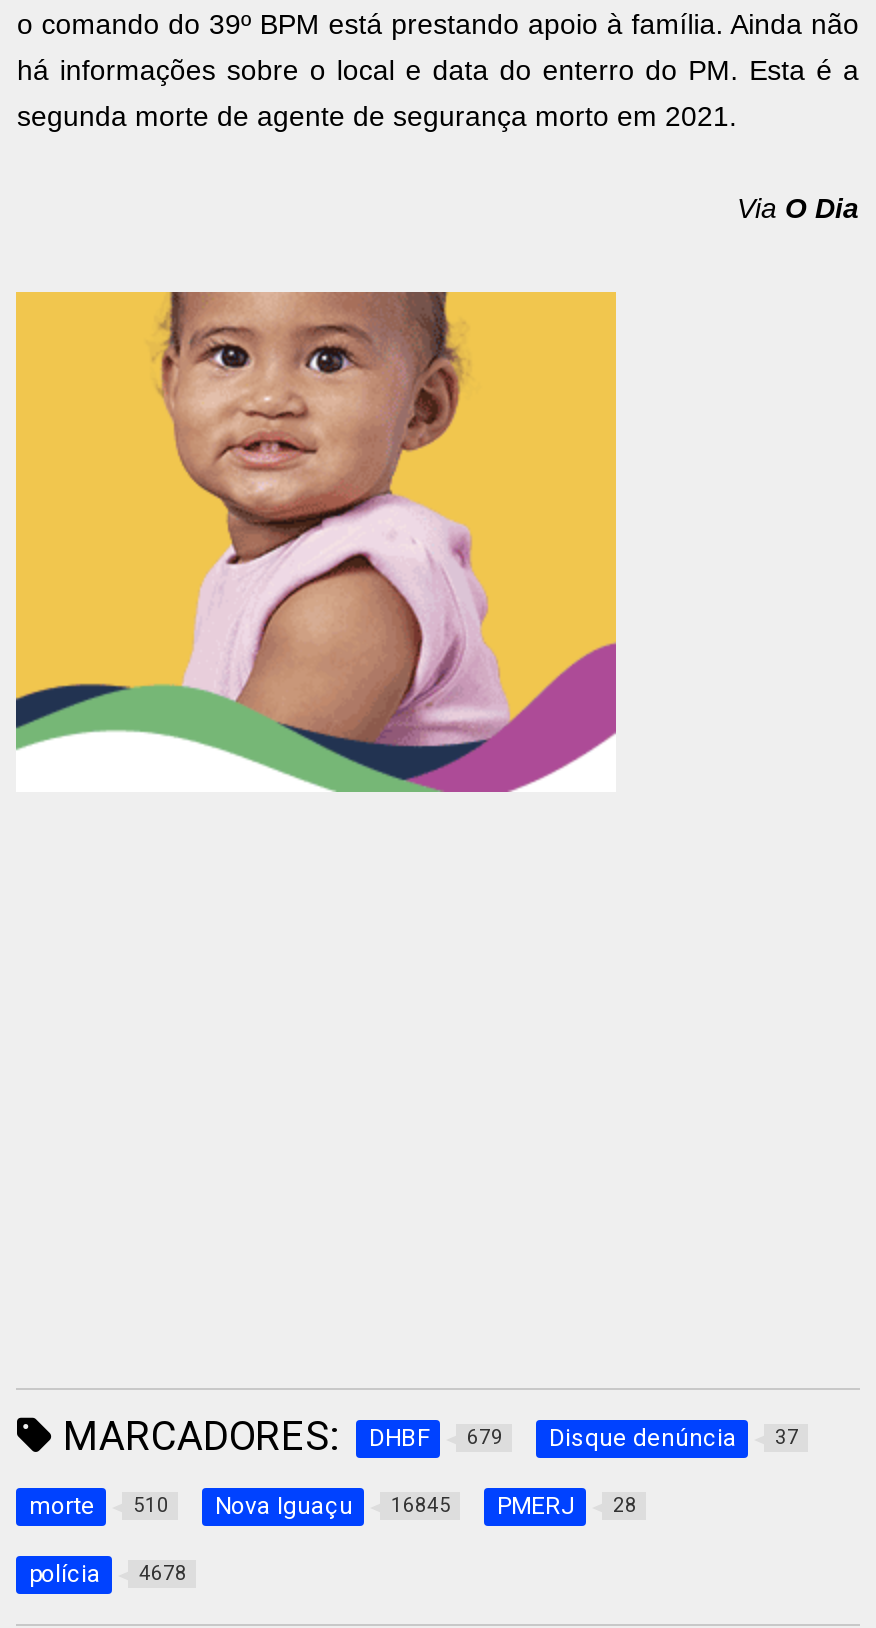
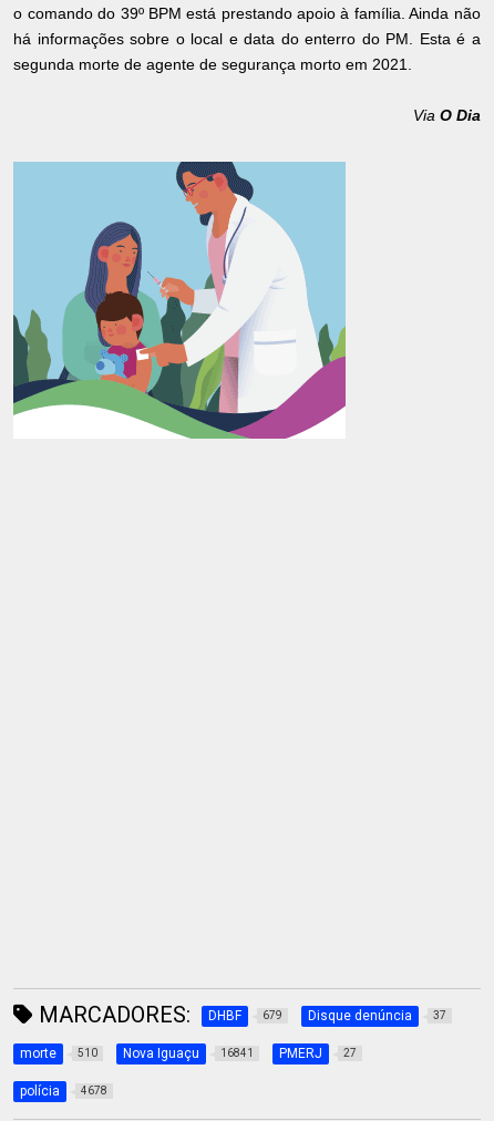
[14,290,618,748] [image] -> [12,161,347,414] [image]
[215,1492,451,1520] Nova Iguaçu 16845 -> [123,1046,254,1061] Nova Iguaçu 16841
[497,1492,637,1520] PMERJ 28 -> [280,1046,357,1061] PMERJ 27

